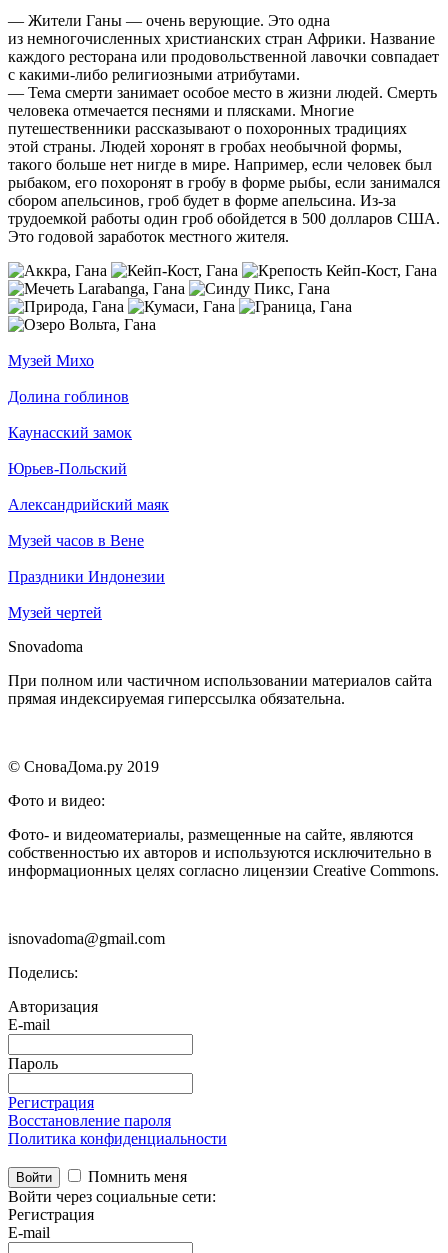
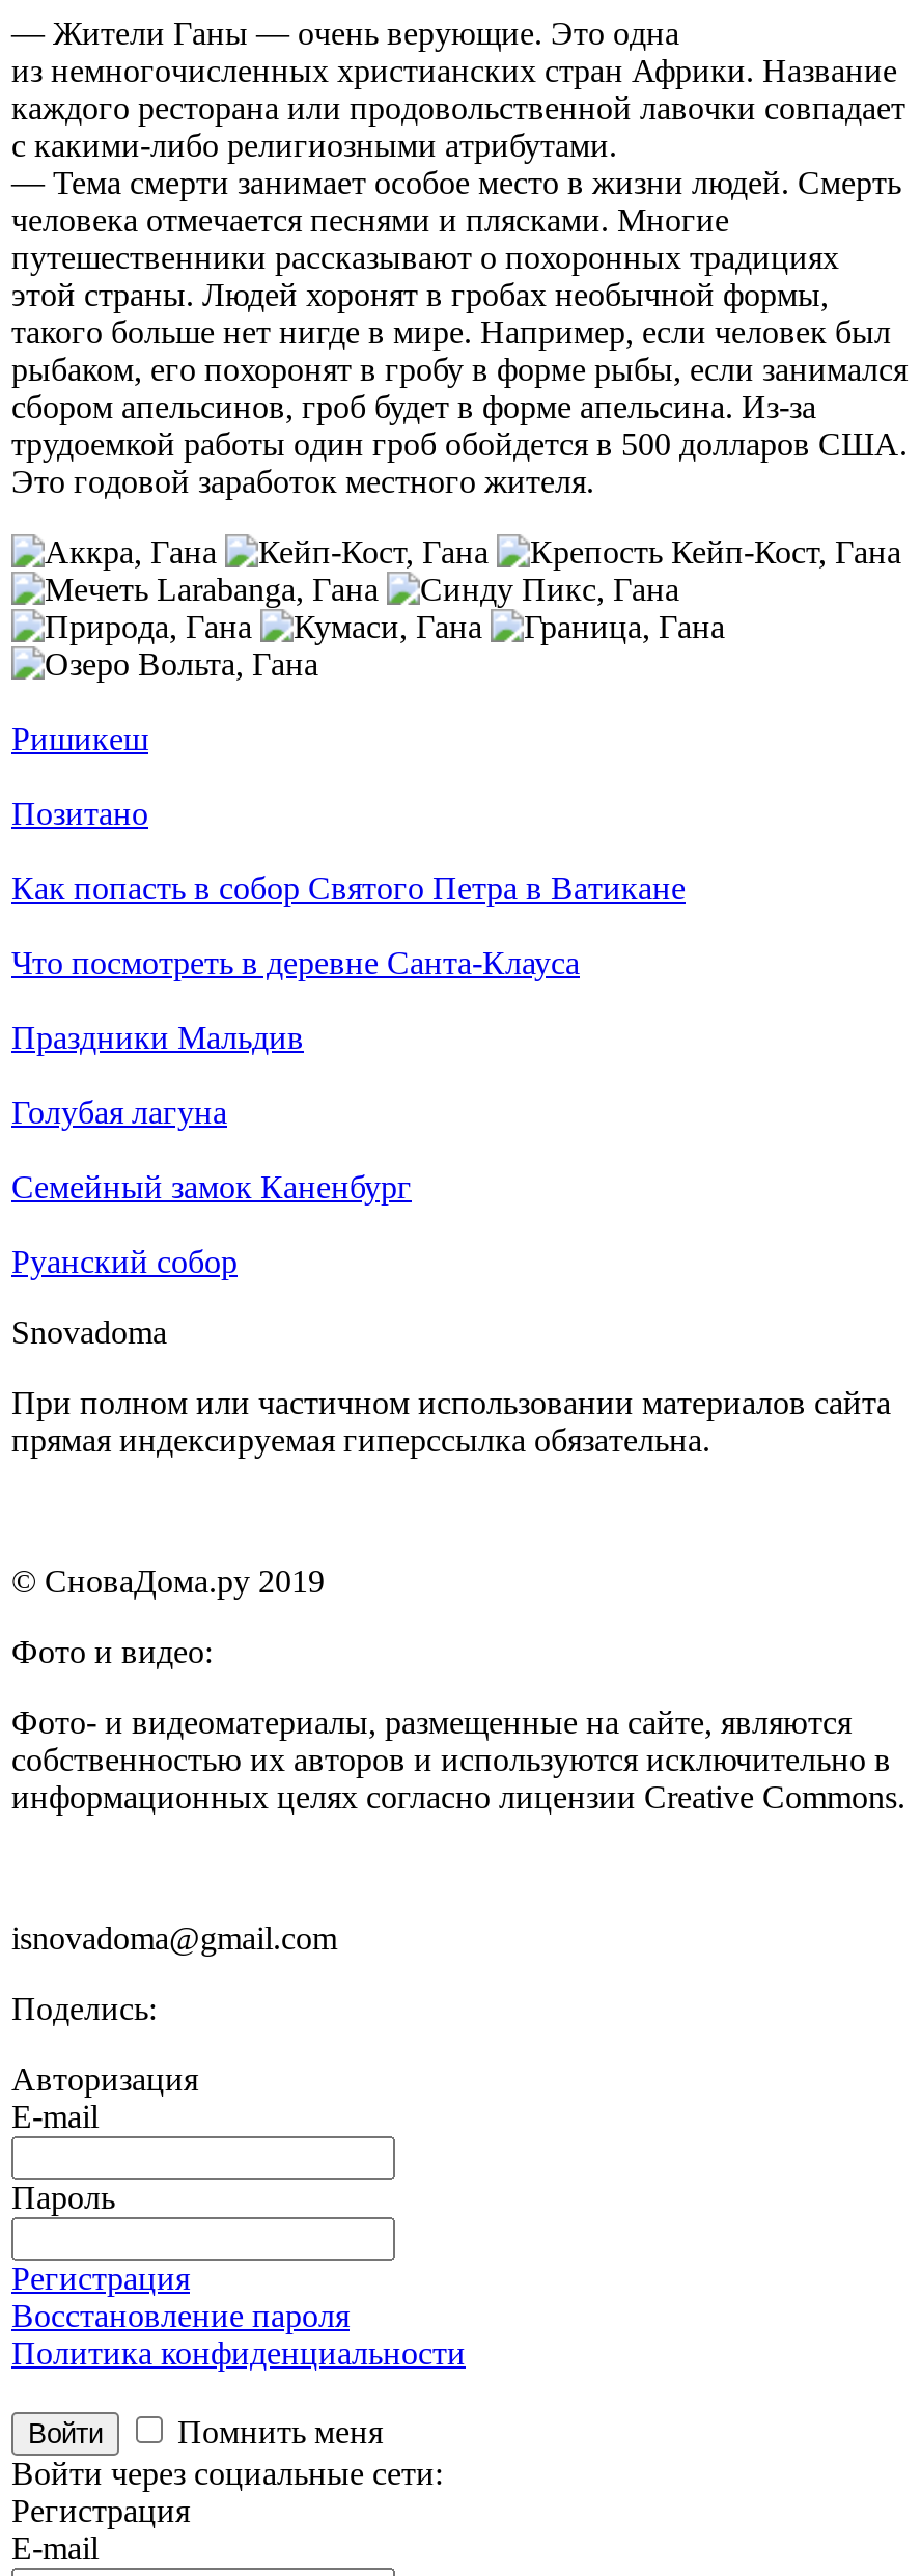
[8,352,94,369] Музей Михо -> [11,721,148,757] Ришикеш
[8,388,129,405] Долина гоблинов -> [11,796,148,831] Позитано
[8,424,132,441] Каунасский замок -> [11,871,686,906] Как попасть в собор Святого Петра в Ватикане
[8,460,127,477] Юрьев-Польский -> [11,946,580,981] Что посмотреть в деревне Санта-Клауса
[8,496,169,513] Александрийский маяк -> [11,1020,304,1056] Праздники Мальдив
[8,532,144,549] Музей часов в Вене -> [11,1095,227,1130] Голубая лагуна
[8,568,165,585] Праздники Индонезии -> [11,1170,412,1205] Семейный замок Каненбург
[8,604,102,621] Музей чертей -> [11,1244,238,1280] Руанский собор

